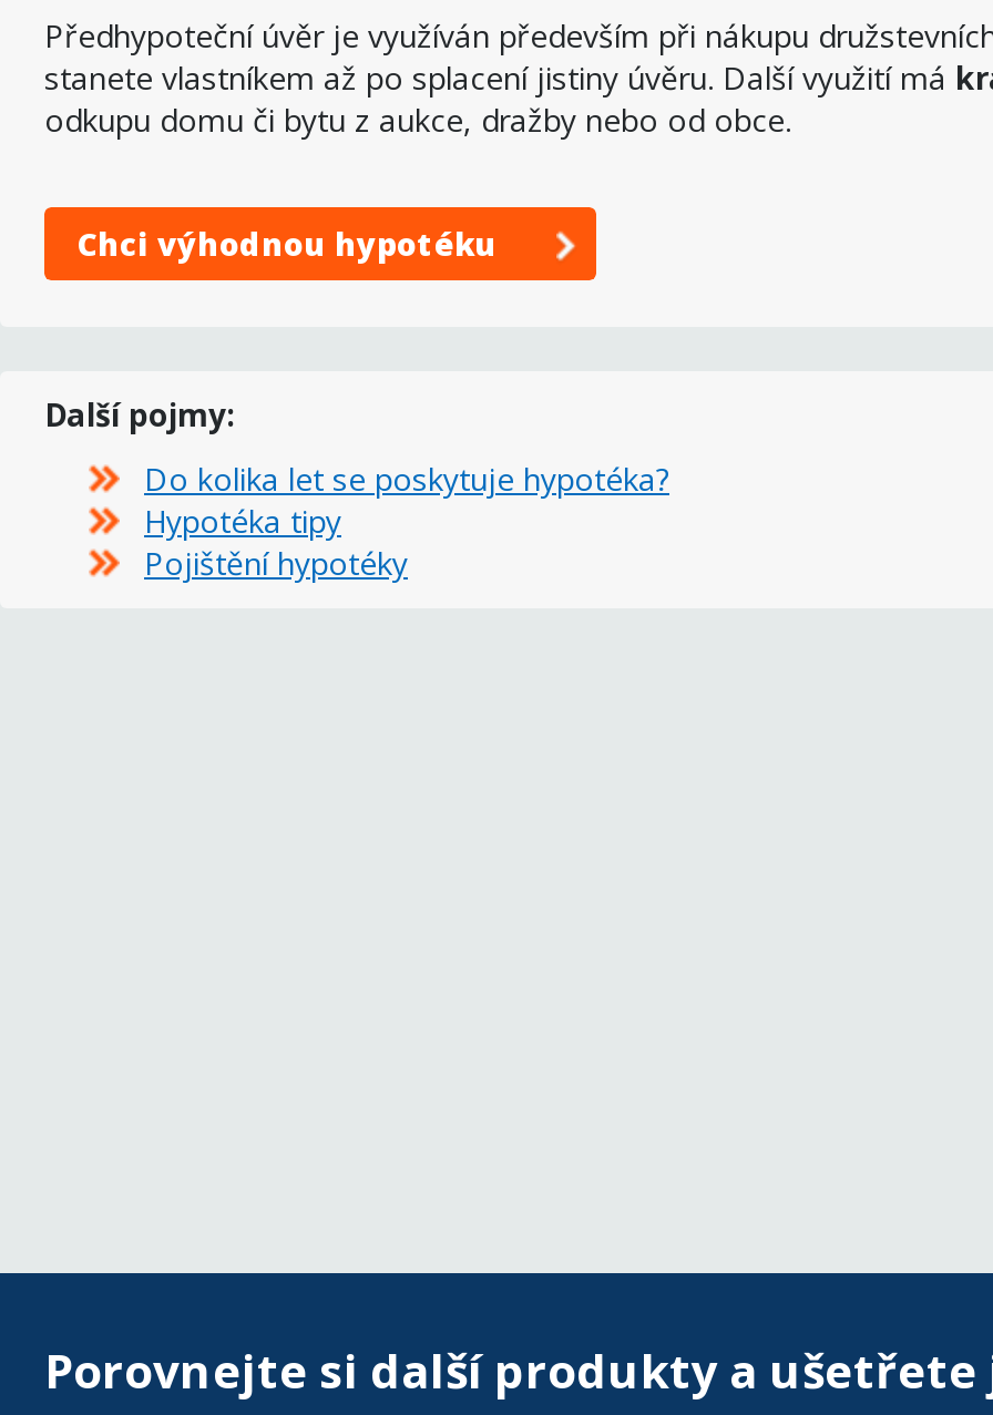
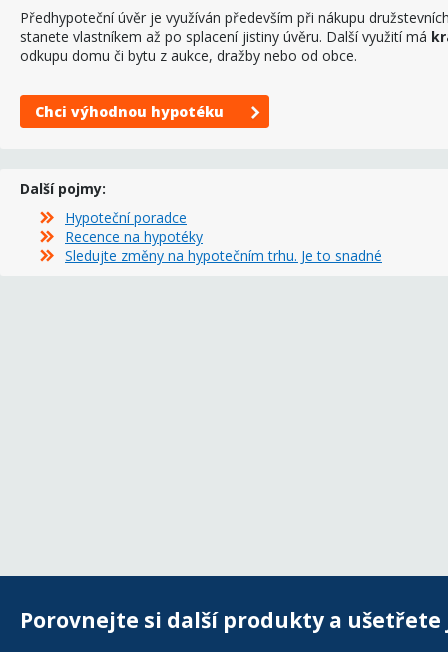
[144,458,669,584] Do kolika let se poskytuje hypotéka? | Hypotéka tipy | Pojištění hypotéky -> [65,208,382,265] Hypoteční poradce | Recence na hypotéky | Sledujte změny na hypotečním trhu. Je to snadné

